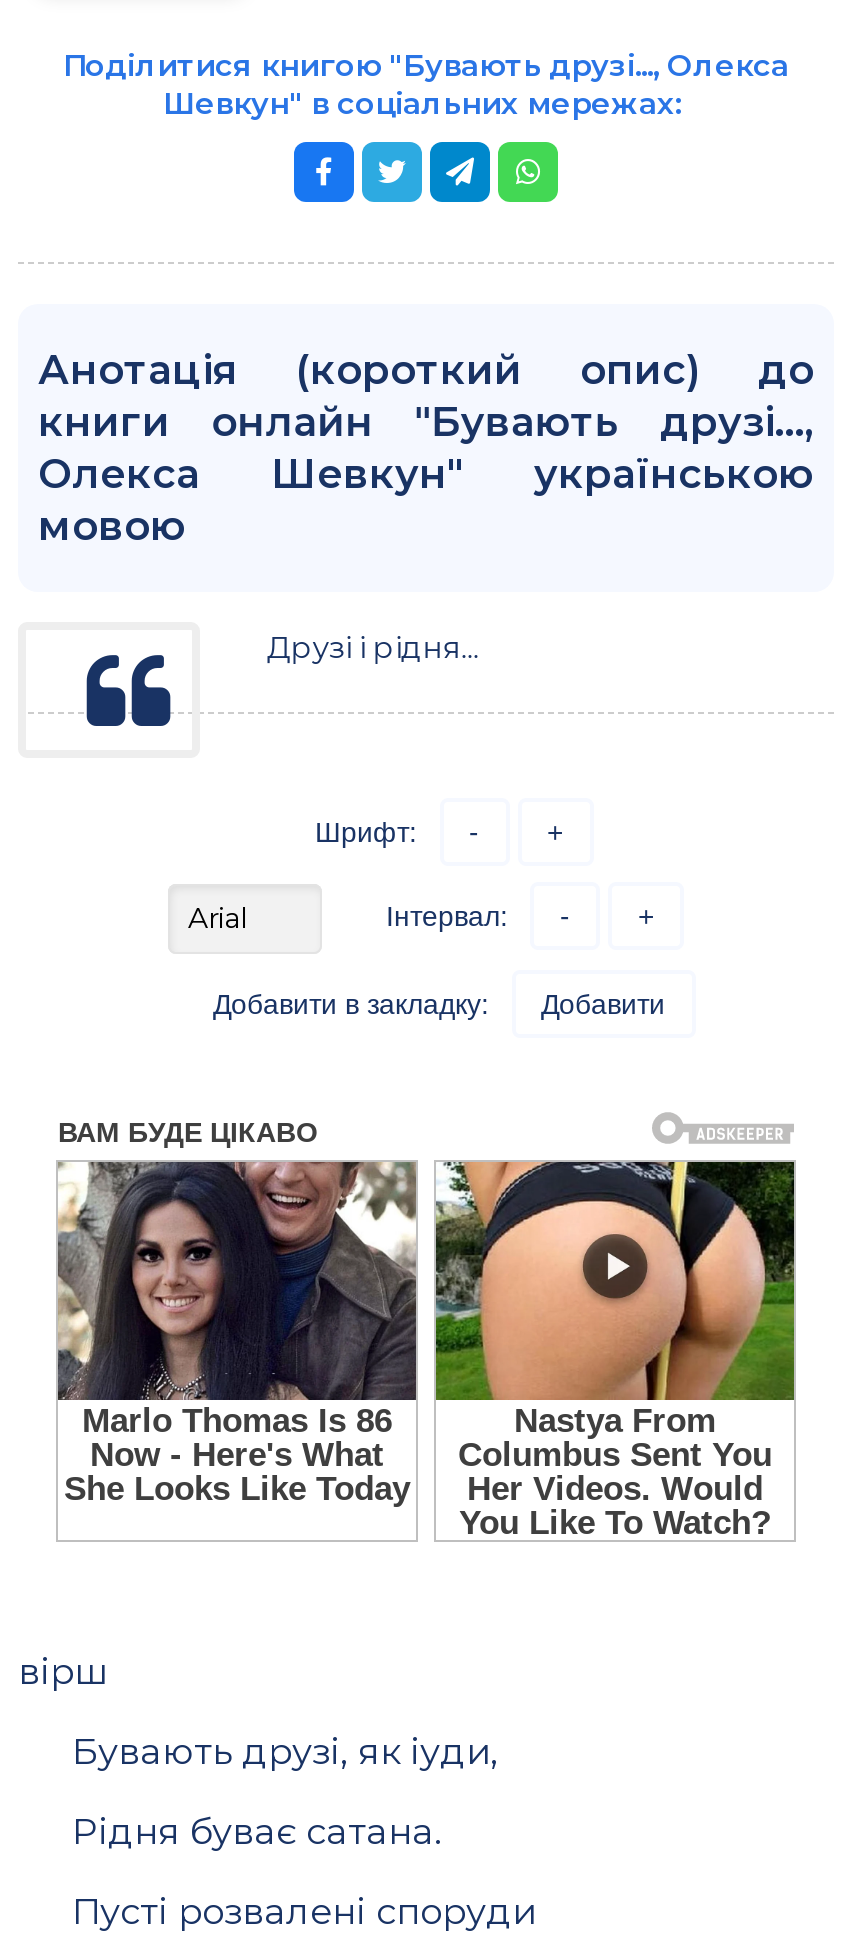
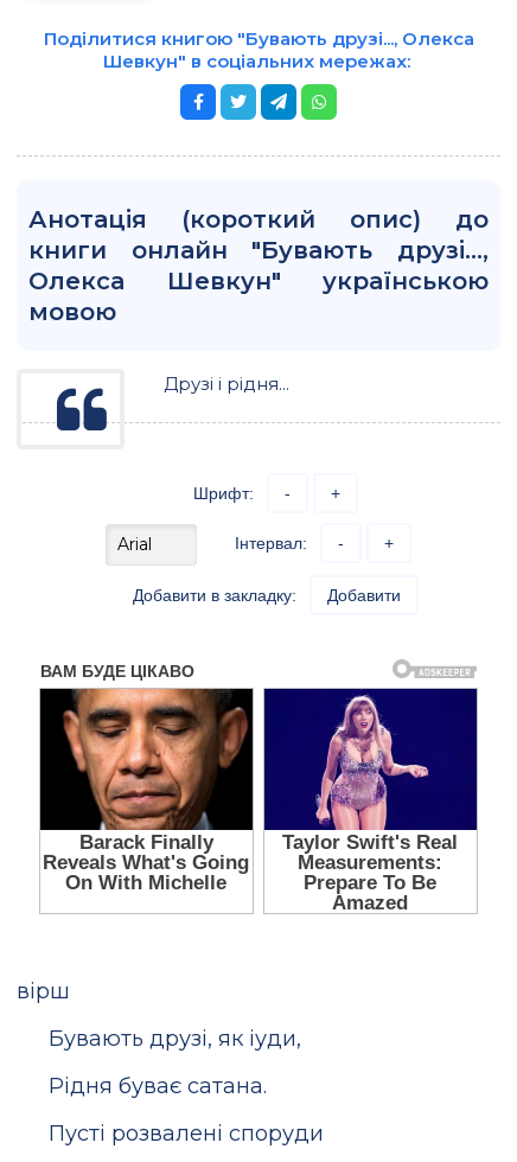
[56,1160,418,1508] [image] -> [39,688,254,893] [image]
[434,1160,796,1536] [image] -> [263,688,478,911] [image]

